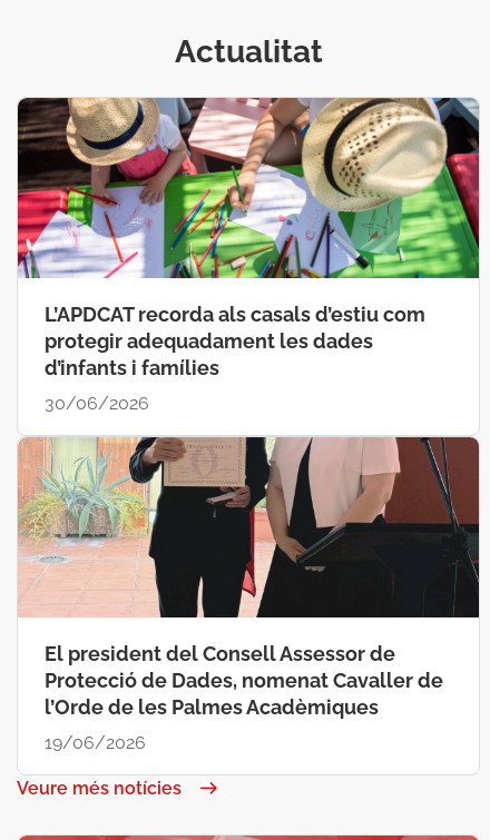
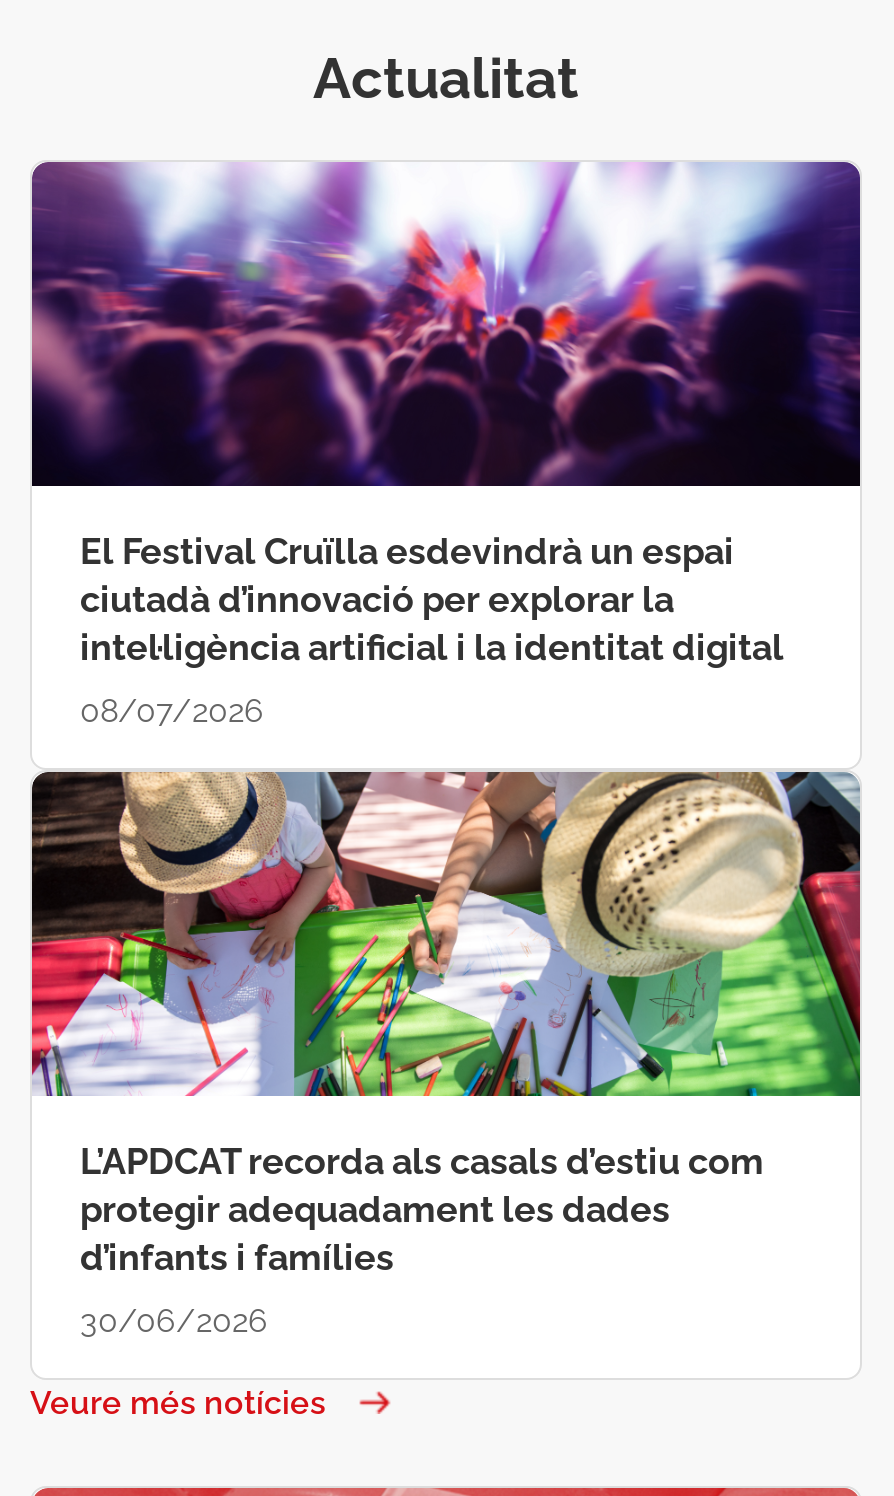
none -> [30,160,862,730] [image] | El Festival Cruïlla esdevindrà un espai | ciutadà d’innovació per explorar la | intel·ligència artificial i la identitat digital | 08/07/2026
moved [16,96,480,414] -> [28,768,862,1340]: [image] | L’APDCAT recorda als casals d’estiu com | protegir adequadament les dades | d’infants i famílies | 30/06/2026
[18,436,480,753] [image] | El president del Consell Assessor de | Protecció de Dades, nomenat Cavaller de | l’Orde de les Palmes Acadèmiques | 19/06/2026 -> none

